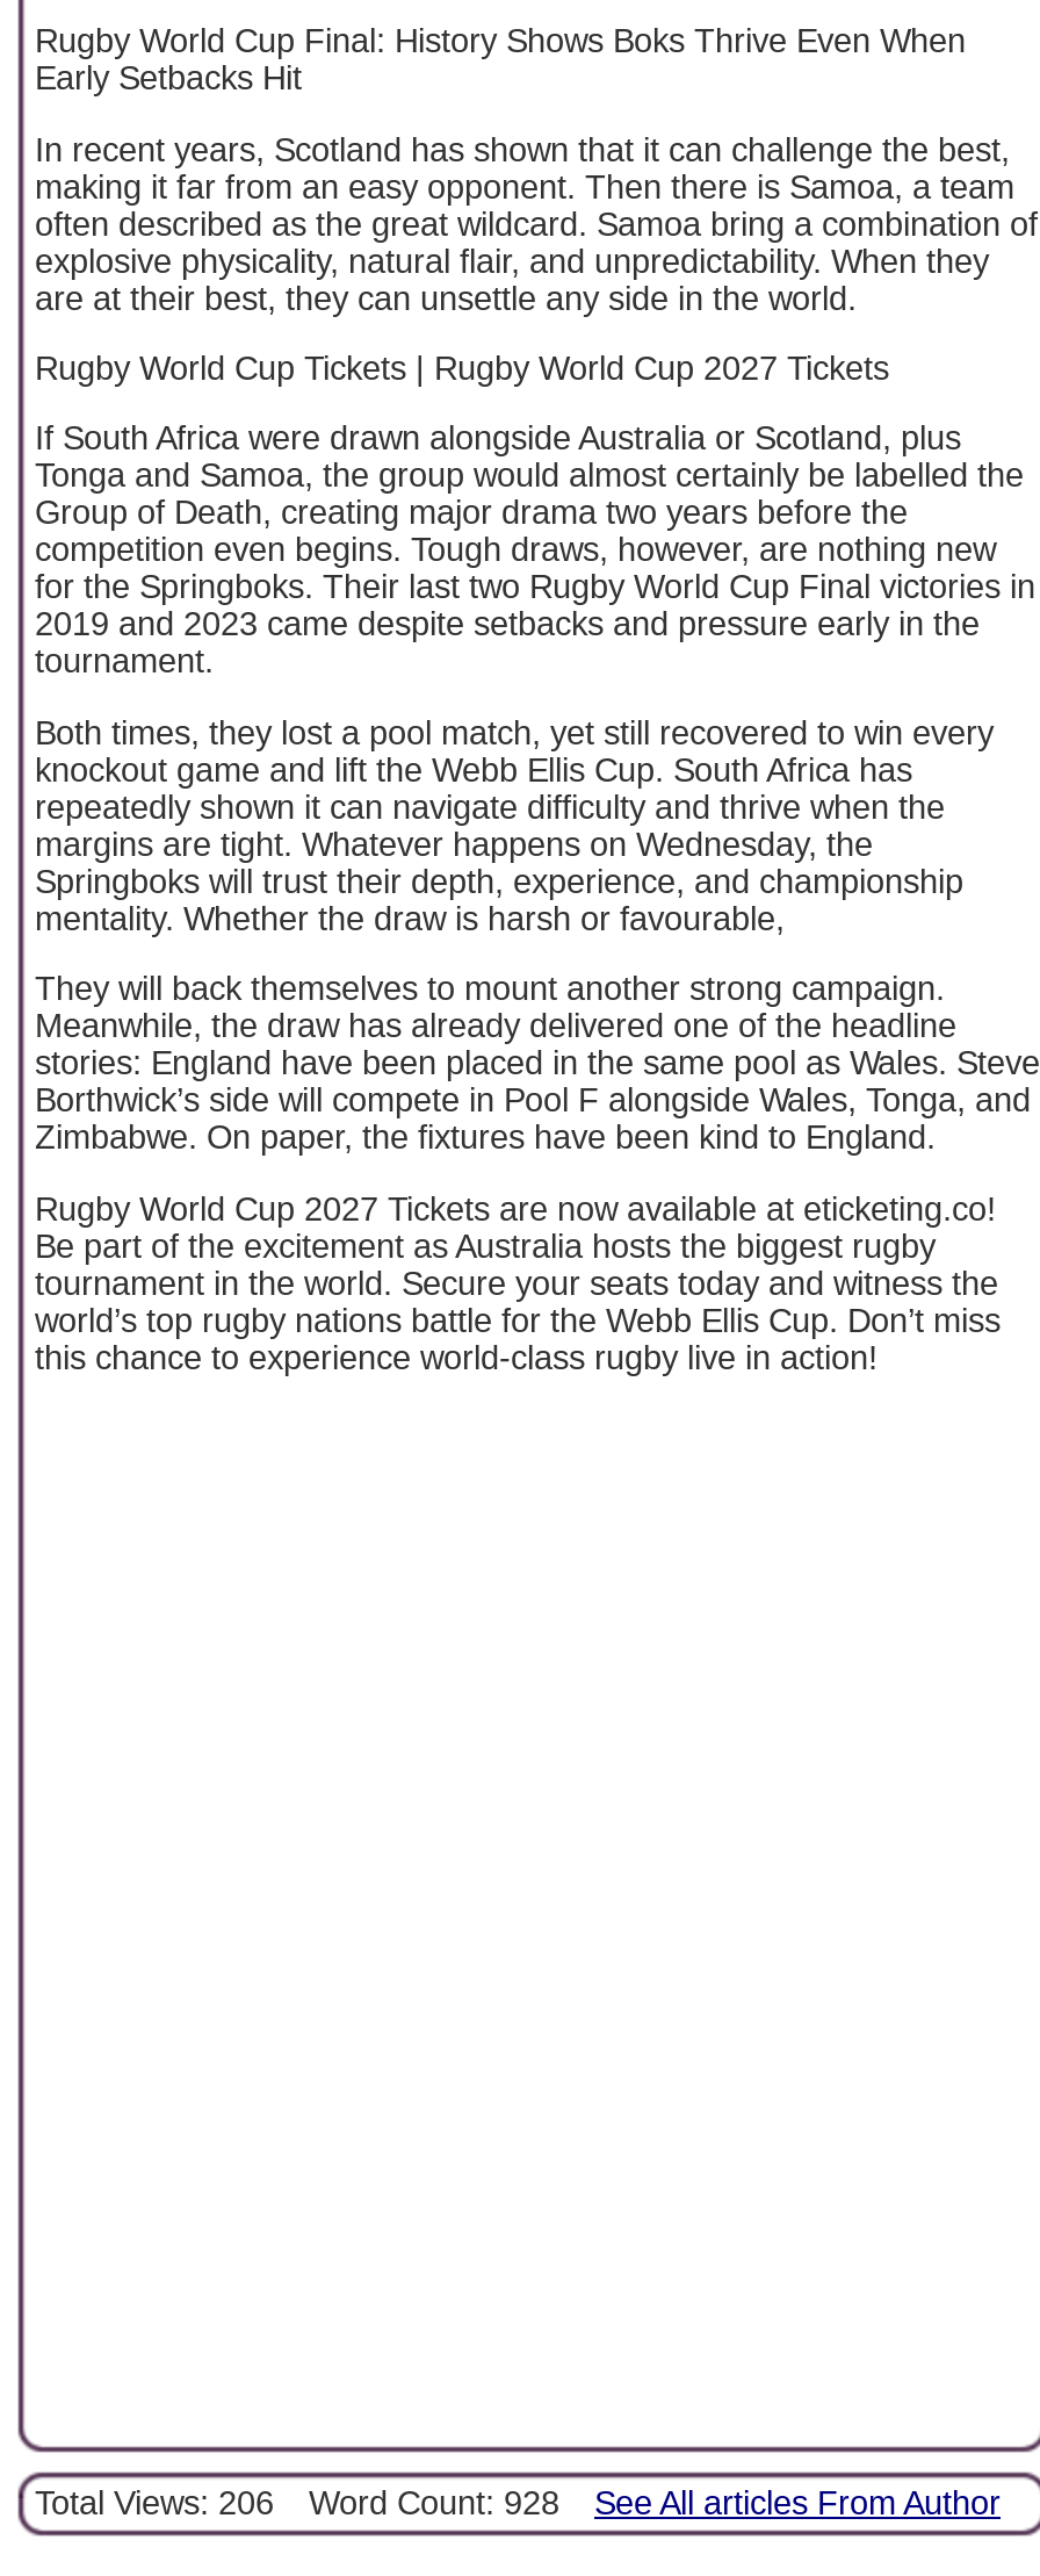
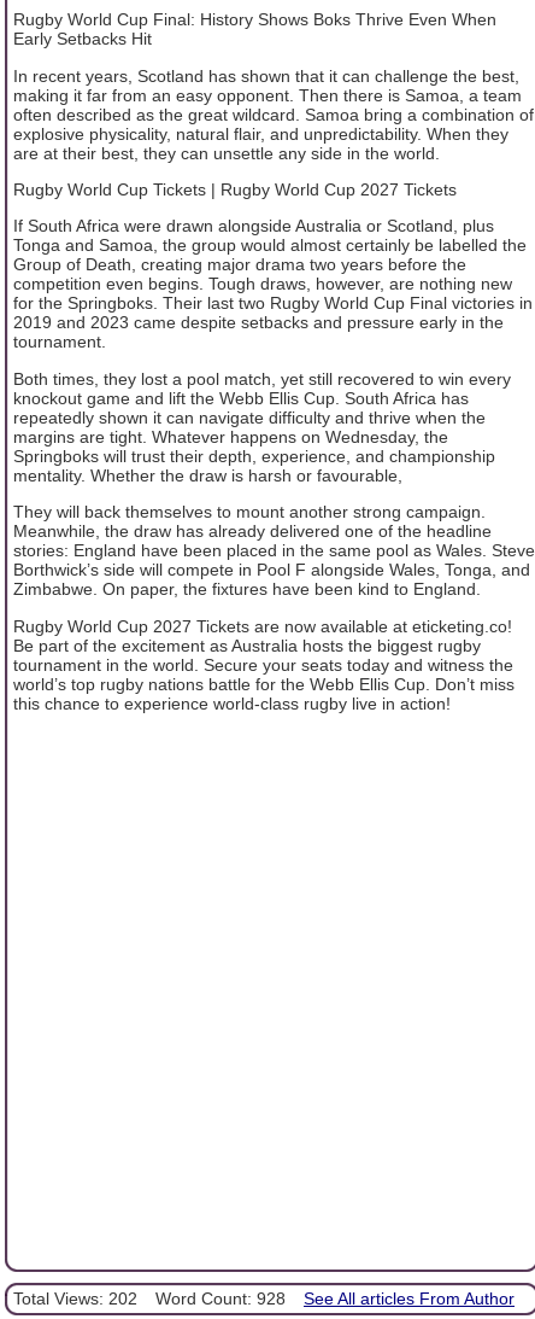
[35,2484,1001,2521] Total Views: 206 Word Count: 928 See All articles From Author -> [13,1289,515,1308] Total Views: 202 Word Count: 928 See All articles From Author

